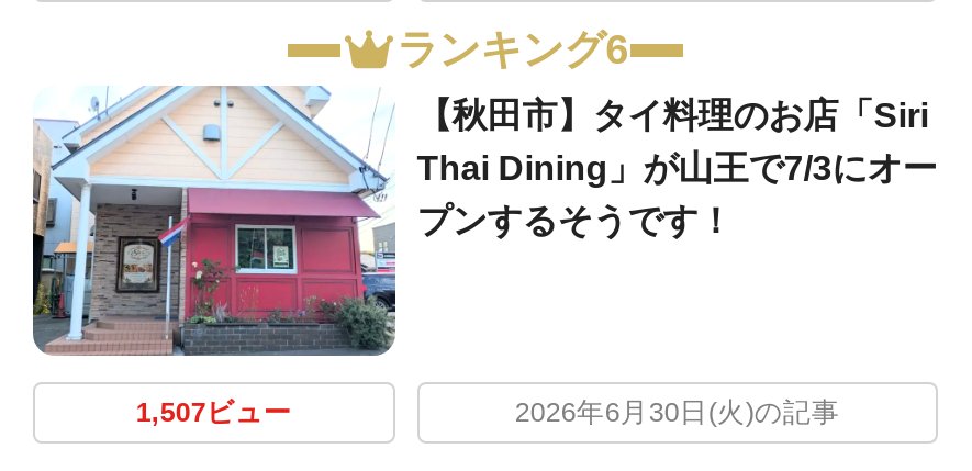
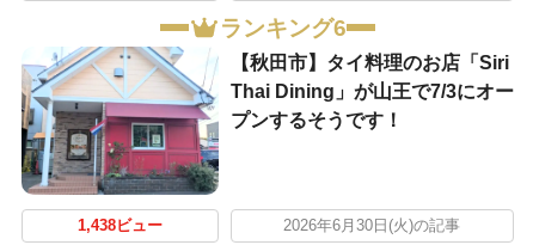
[136,399,292,429] 1,507ビュー -> [77,217,162,234] 1,438ビュー

